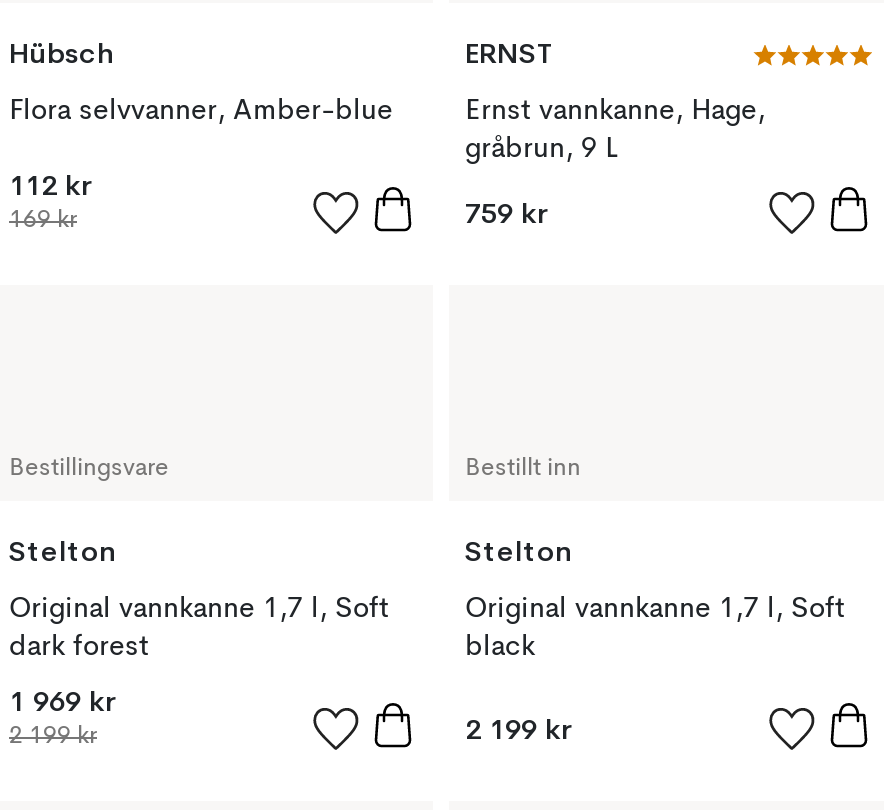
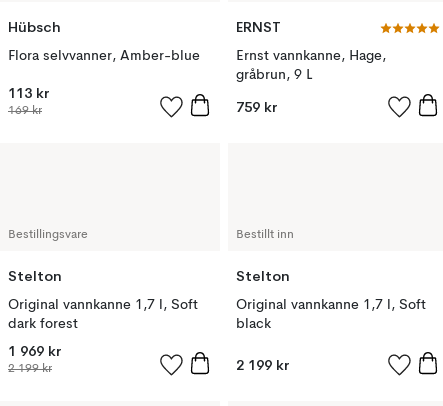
[9,167,93,203] 112 kr -> [8,84,50,102] 113 kr

